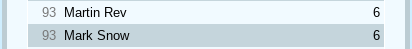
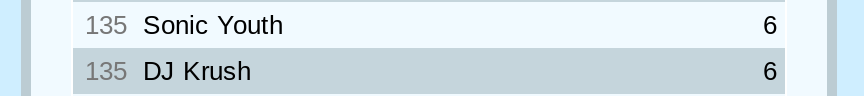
[42,5,127,20] 93 Martin Rev -> [85,10,283,40] 135 Sonic Youth
[42,28,129,43] 93 Mark Snow -> [85,56,251,86] 135 DJ Krush

